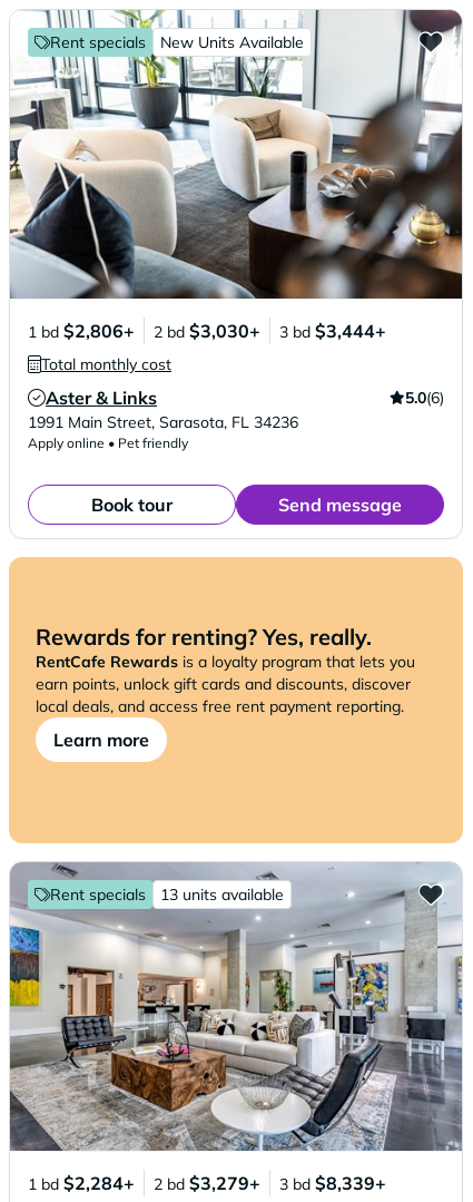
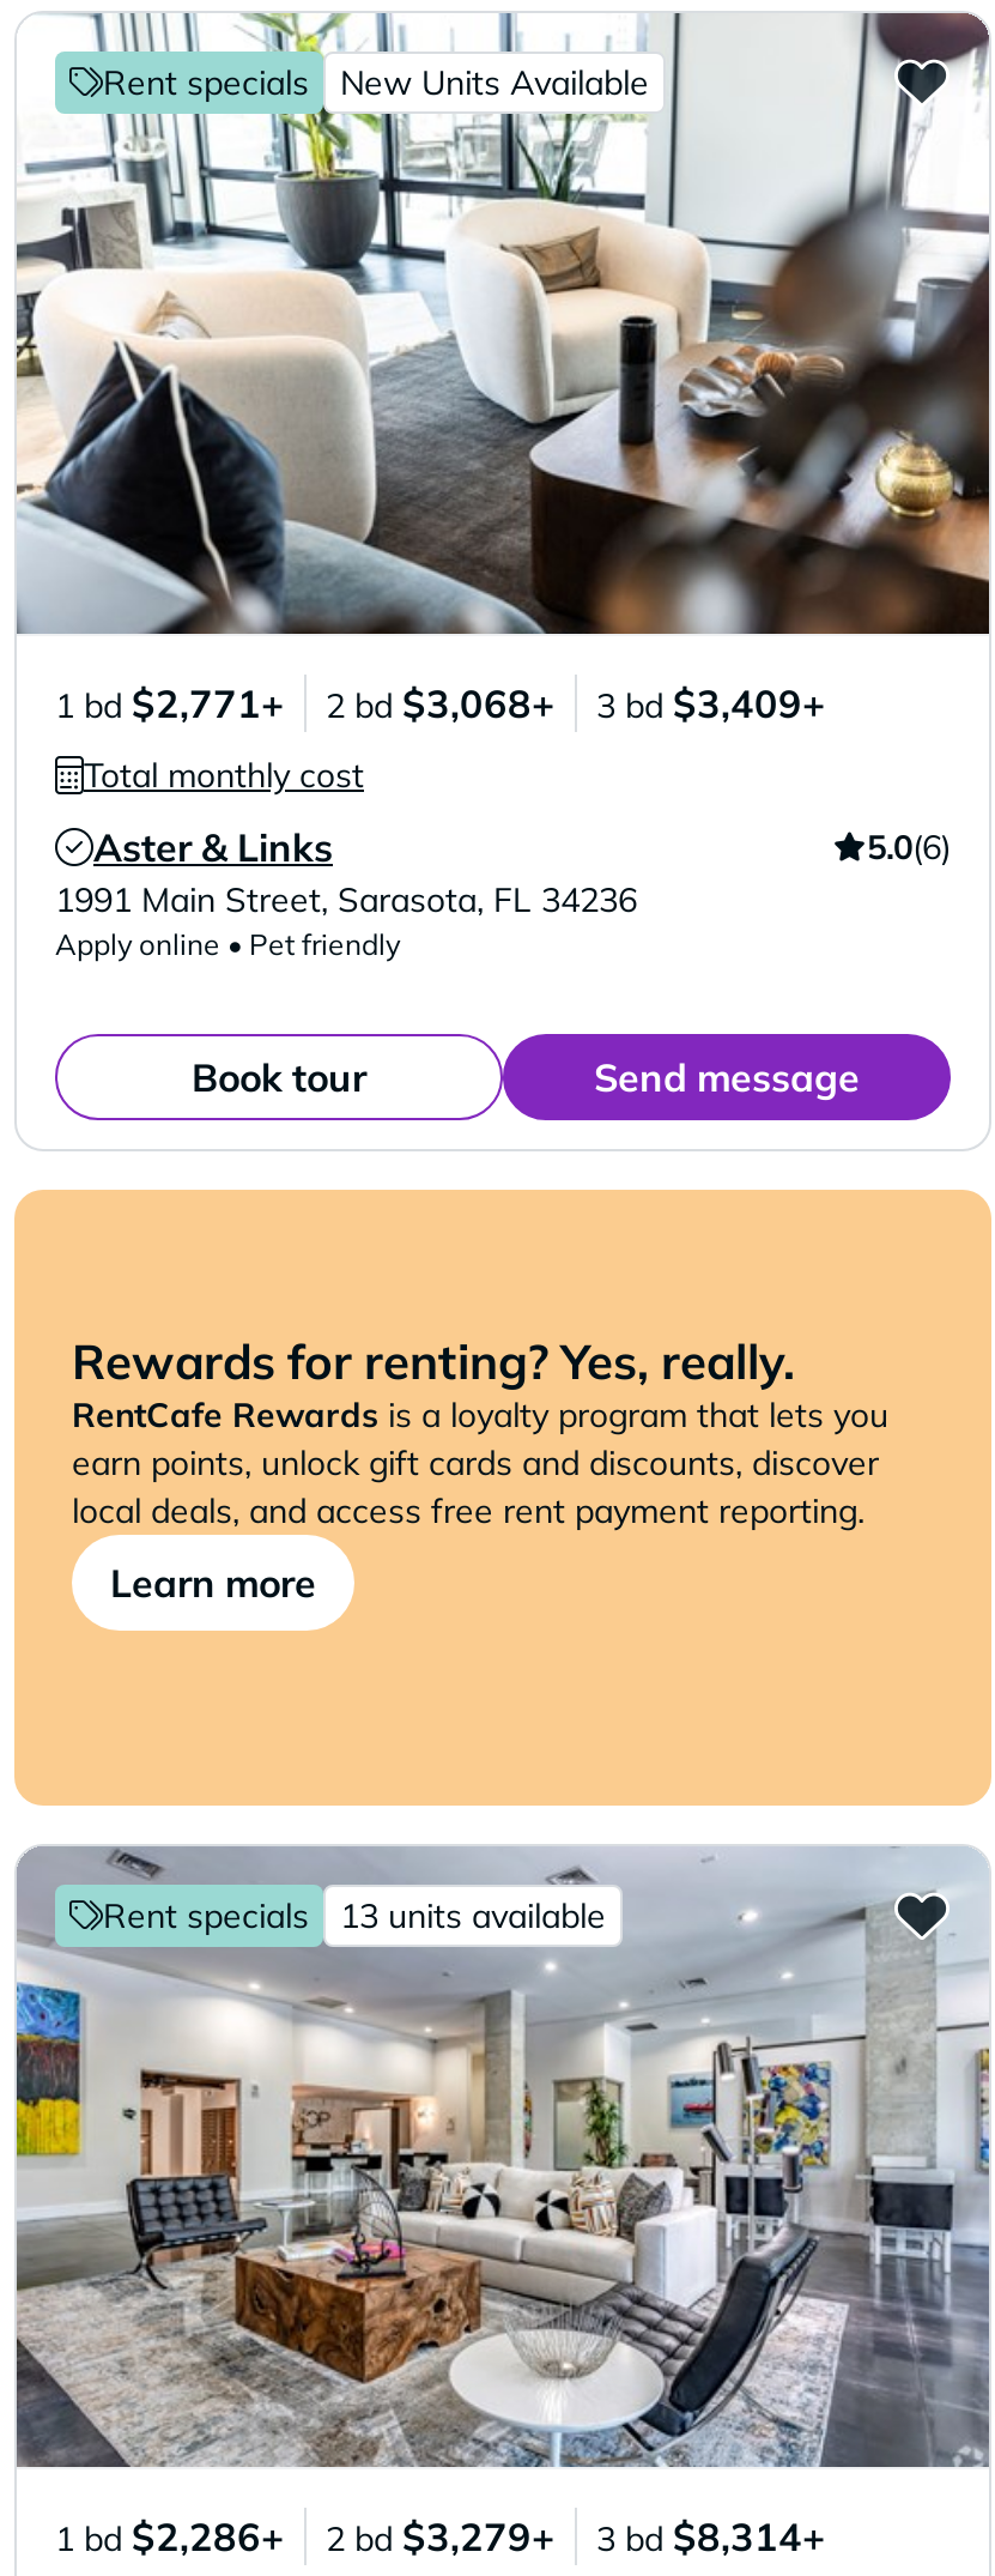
[28,320,135,342] 1 bd $2,806+ -> [55,679,285,727] 1 bd $2,771+
[154,320,260,342] 2 bd $3,030+ -> [326,679,556,727] 2 bd $3,068+
[279,320,386,342] 3 bd $3,444+ -> [596,679,826,727] 3 bd $3,409+
[28,1172,135,1194] 1 bd $2,284+ -> [55,2512,285,2560] 1 bd $2,286+
[279,1172,386,1194] 3 bd $8,339+ -> [596,2512,826,2560] 3 bd $8,314+

